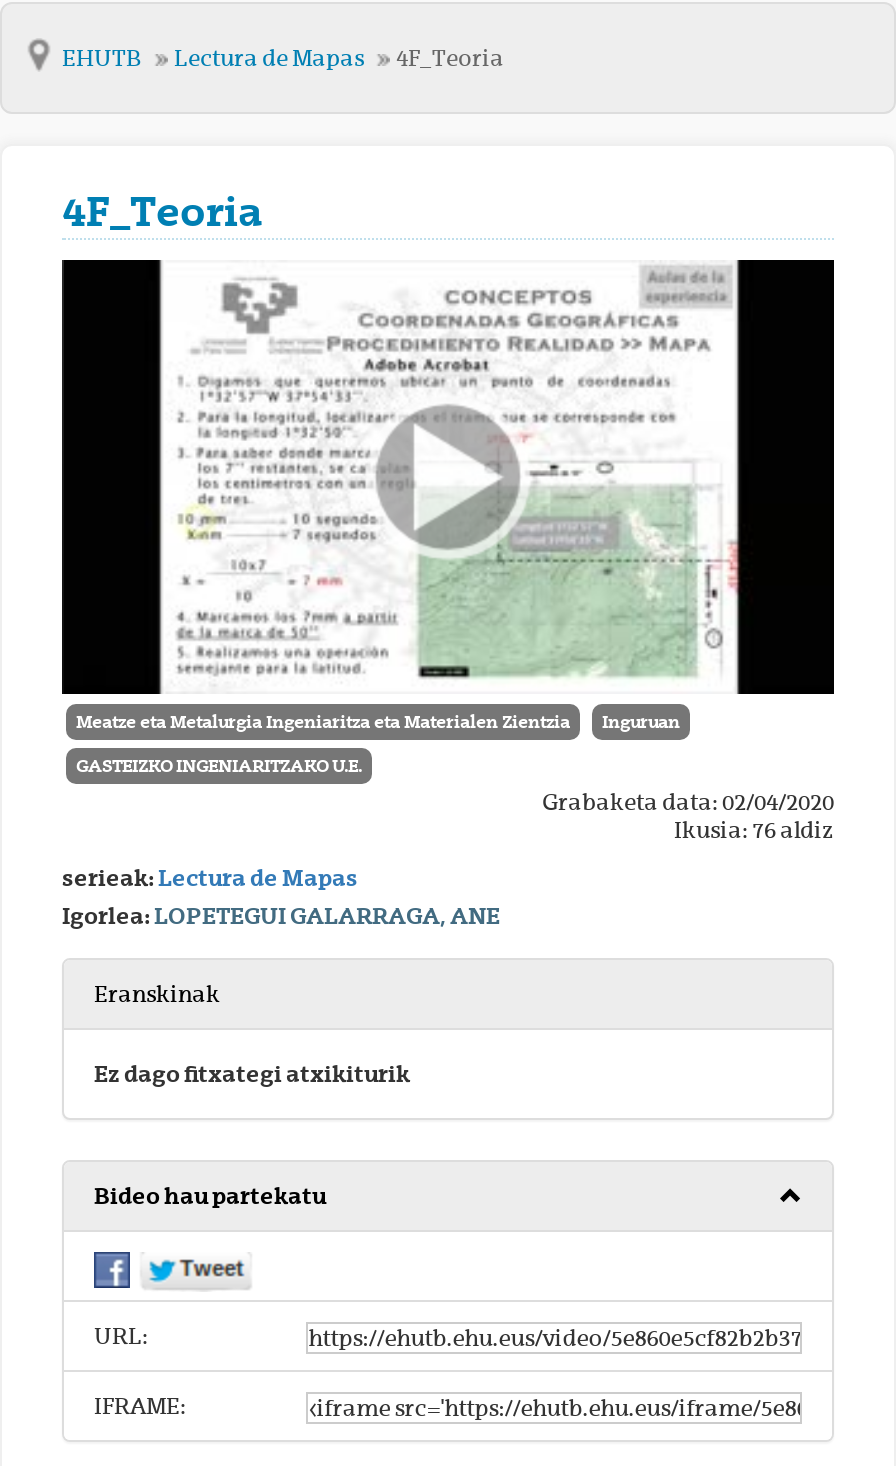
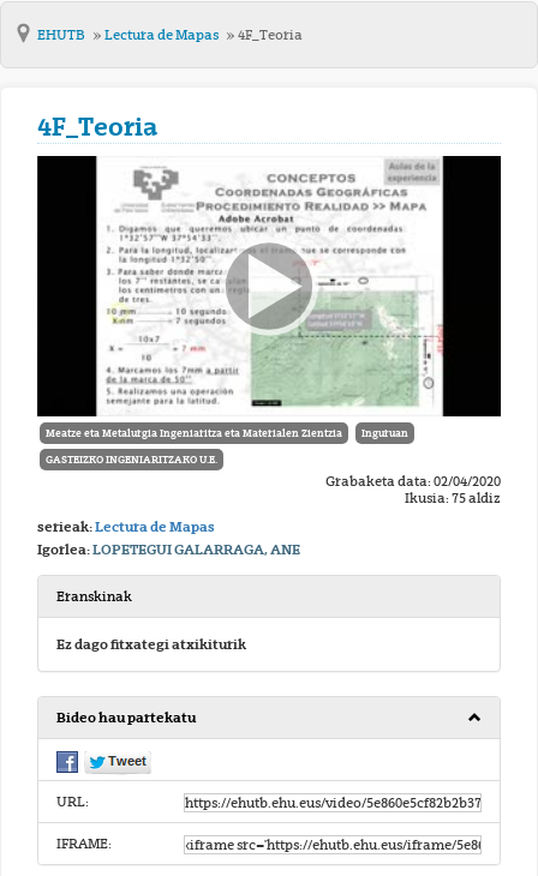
[674,816,834,844] Ikusia: 76 aldiz -> [405,490,501,507] Ikusia: 75 aldiz

